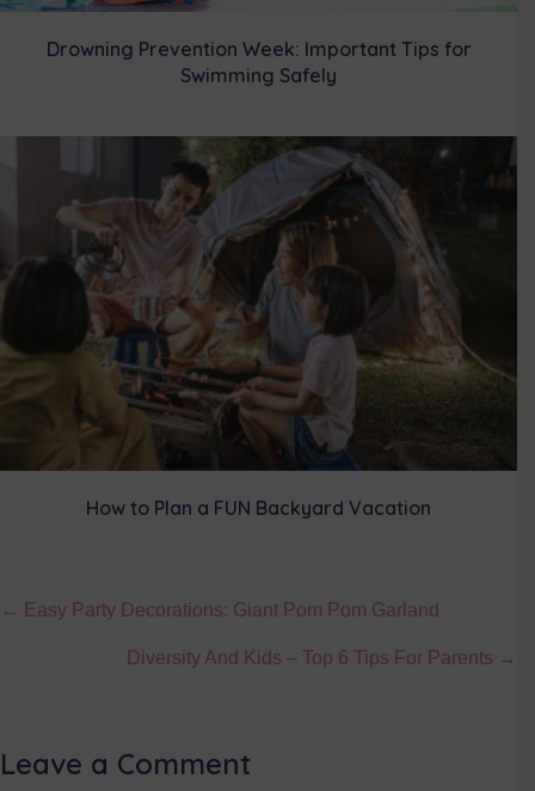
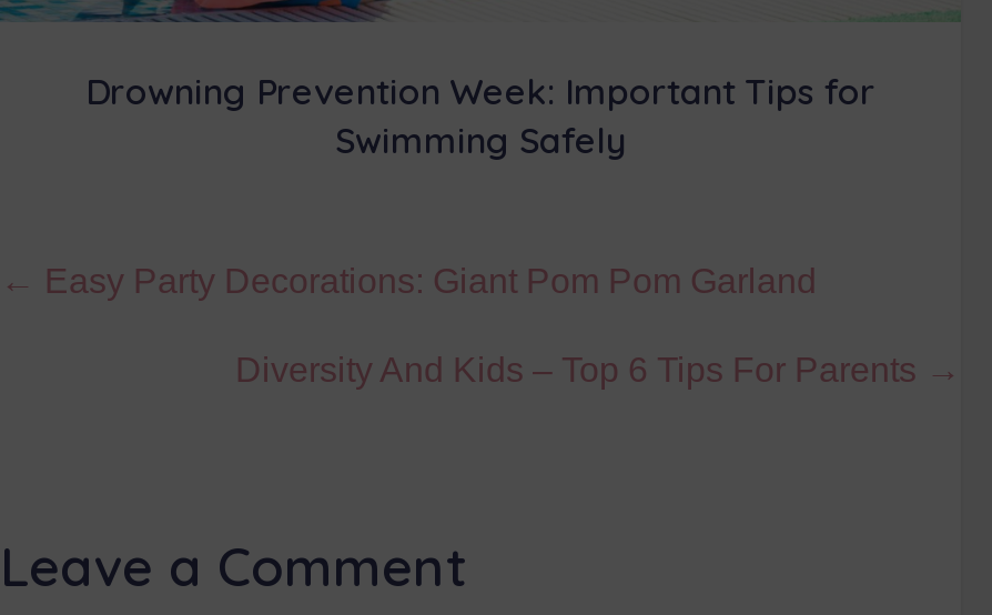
[4,135,518,520] [image] | How to Plan a FUN Backyard Vacation -> none

